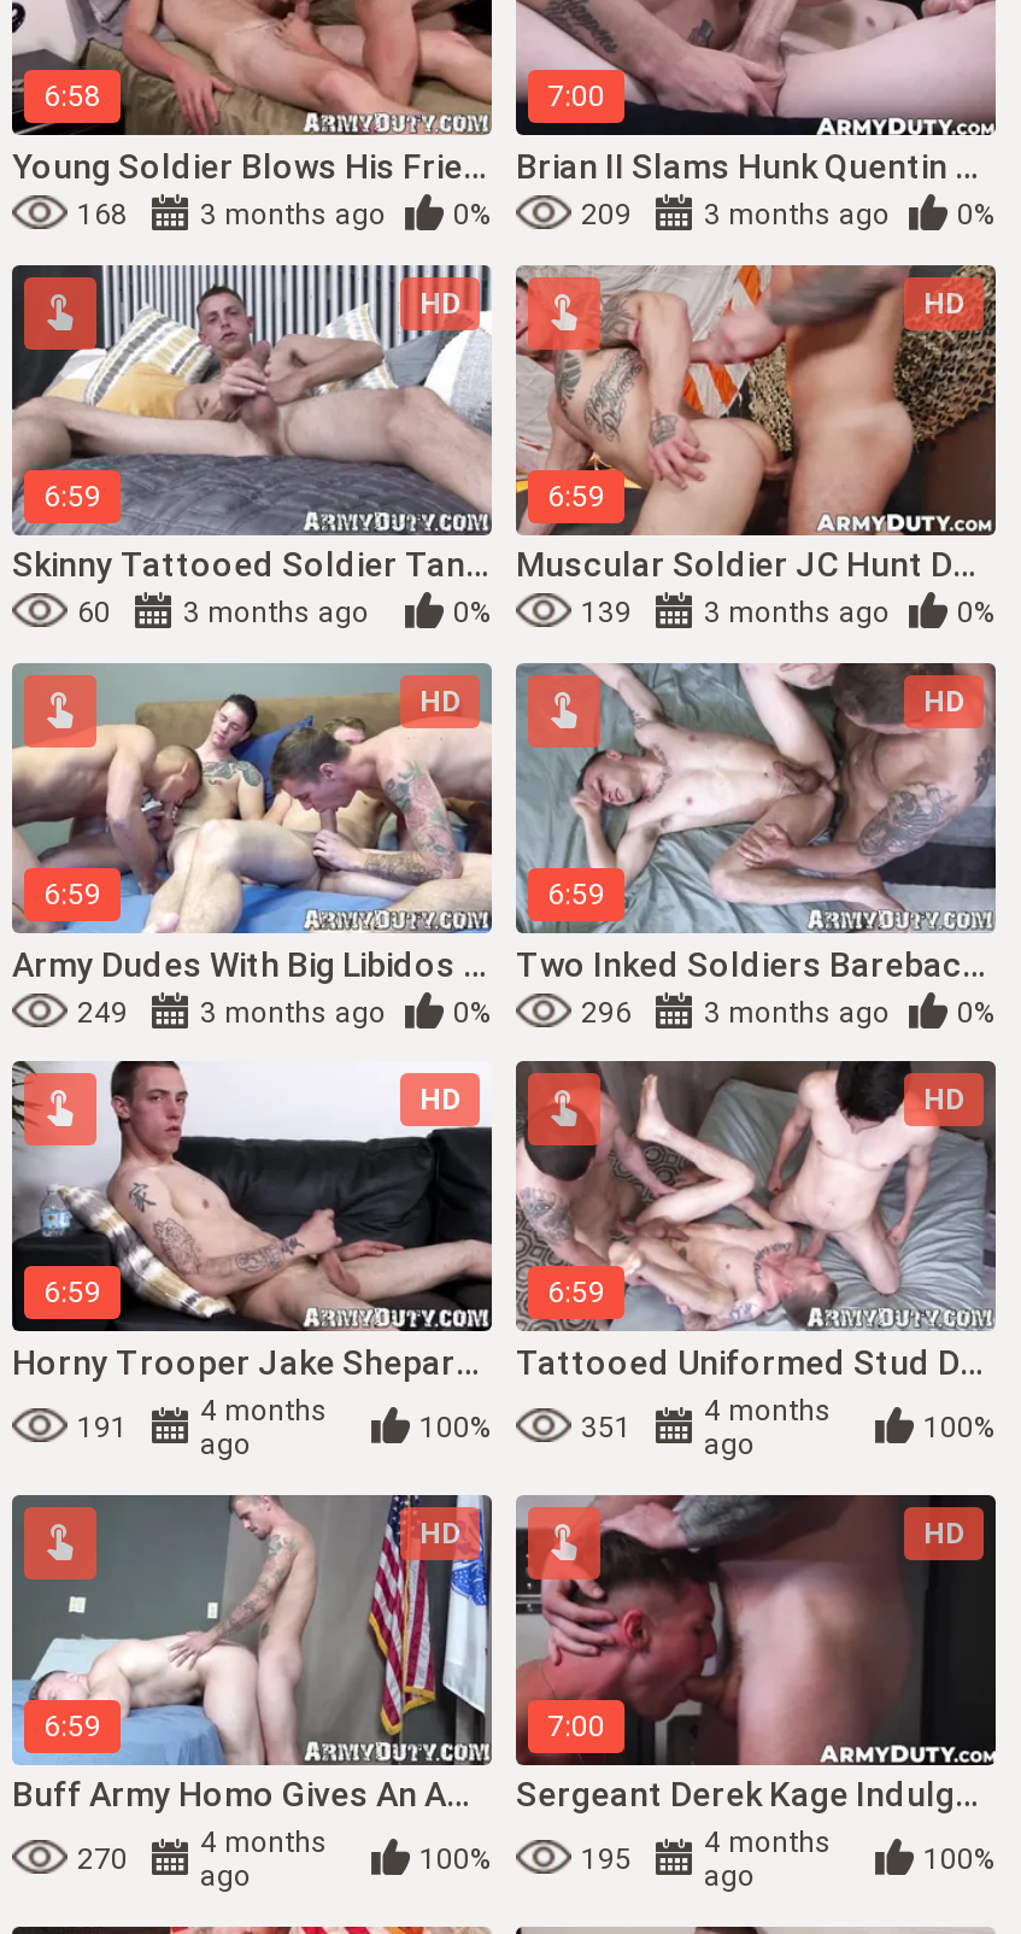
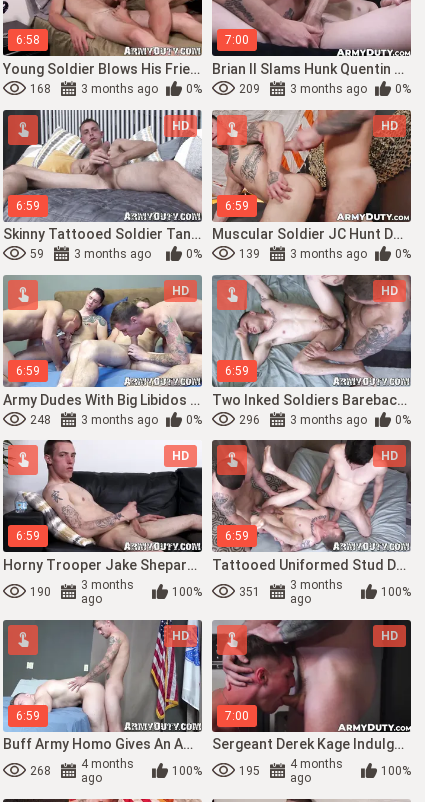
[77,596,111,630] 60 -> [30,247,44,261] 59
[77,995,128,1029] 249 -> [30,413,51,427] 248
[200,1394,328,1427] 4 months -> [81,578,134,592] 3 months
[704,1394,832,1427] 4 months -> [290,578,343,592] 3 months
[77,1410,128,1444] 191 -> [30,585,51,599] 190
[77,1843,128,1877] 270 -> [30,764,51,778] 268

